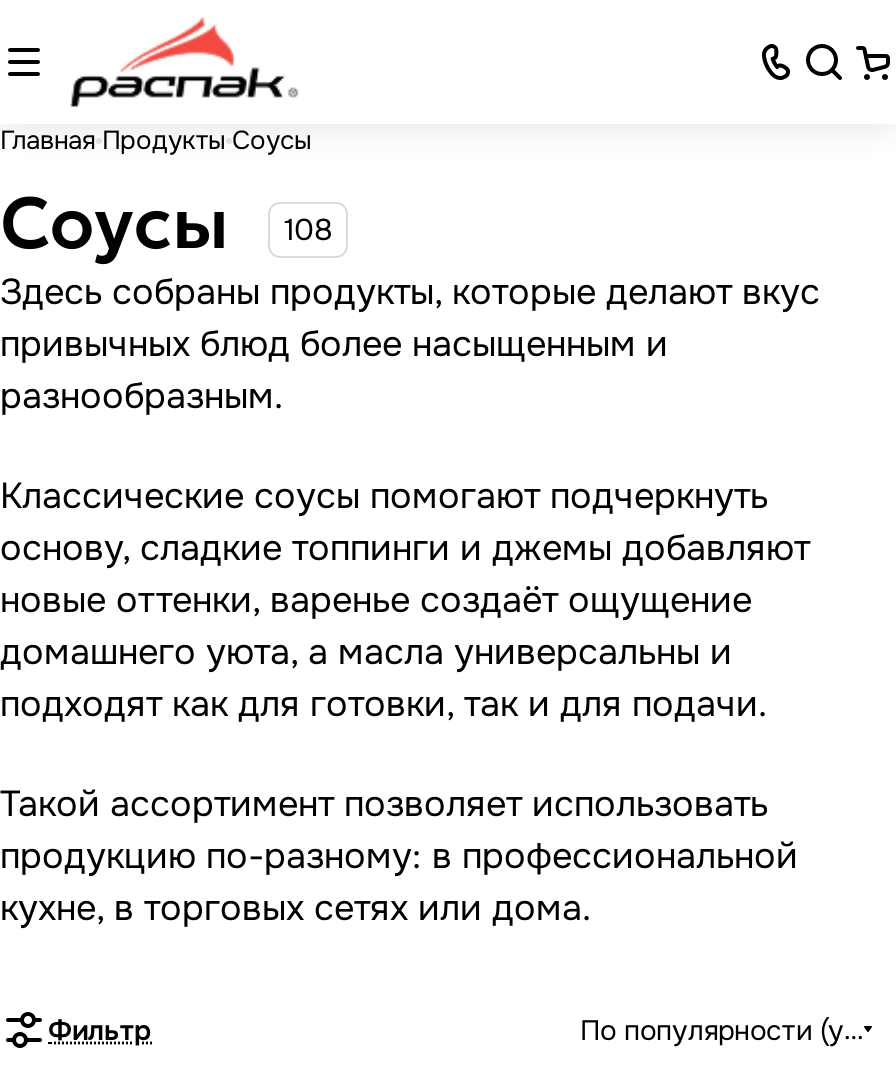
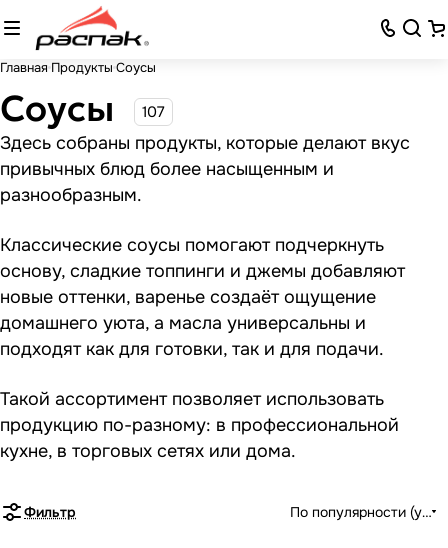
[0,177,332,267] Соусы 108 -> [0,86,165,131] Соусы 107

